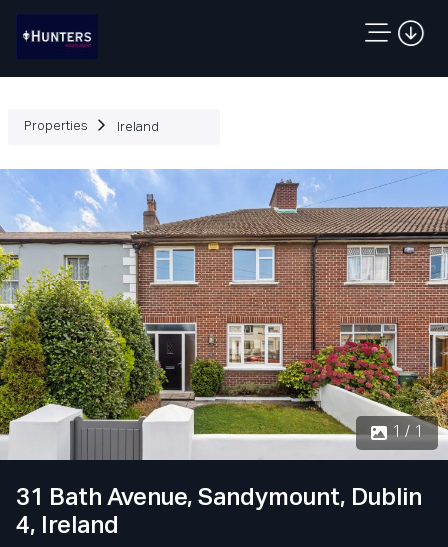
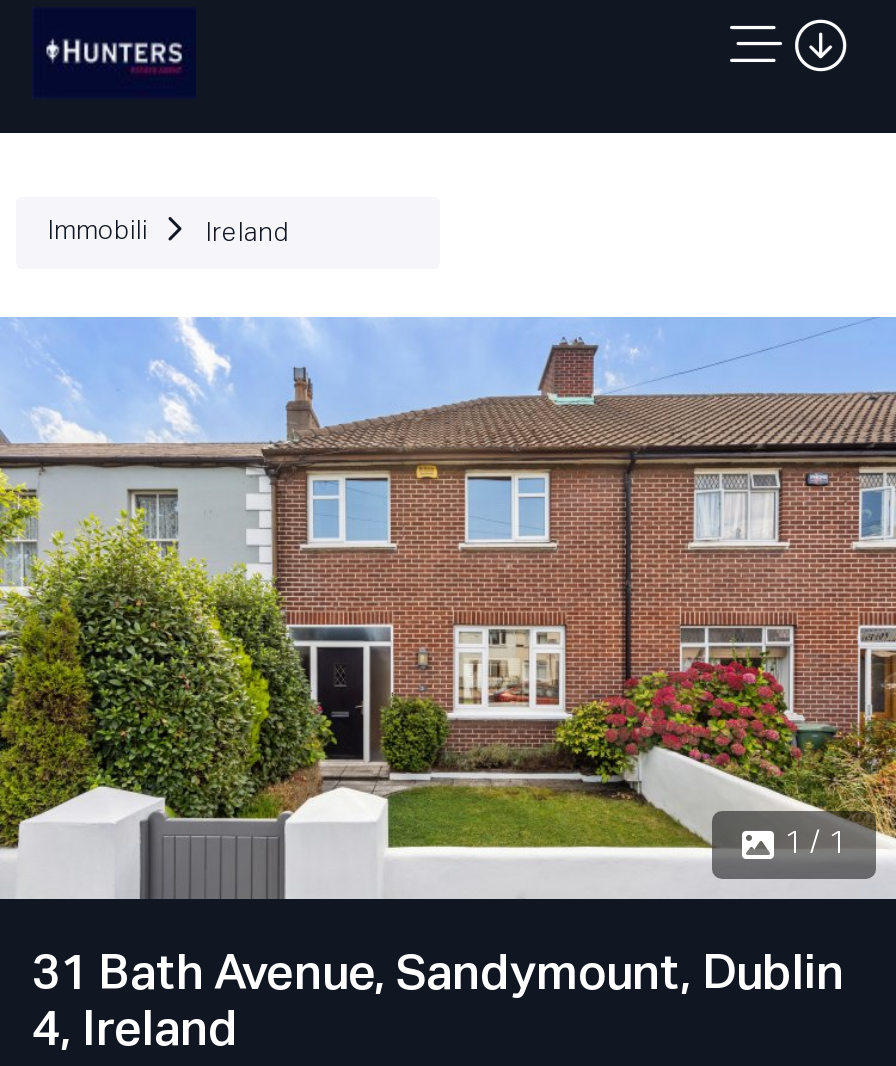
[24,120,88,133] Properties -> [48,219,148,245] Immobili

